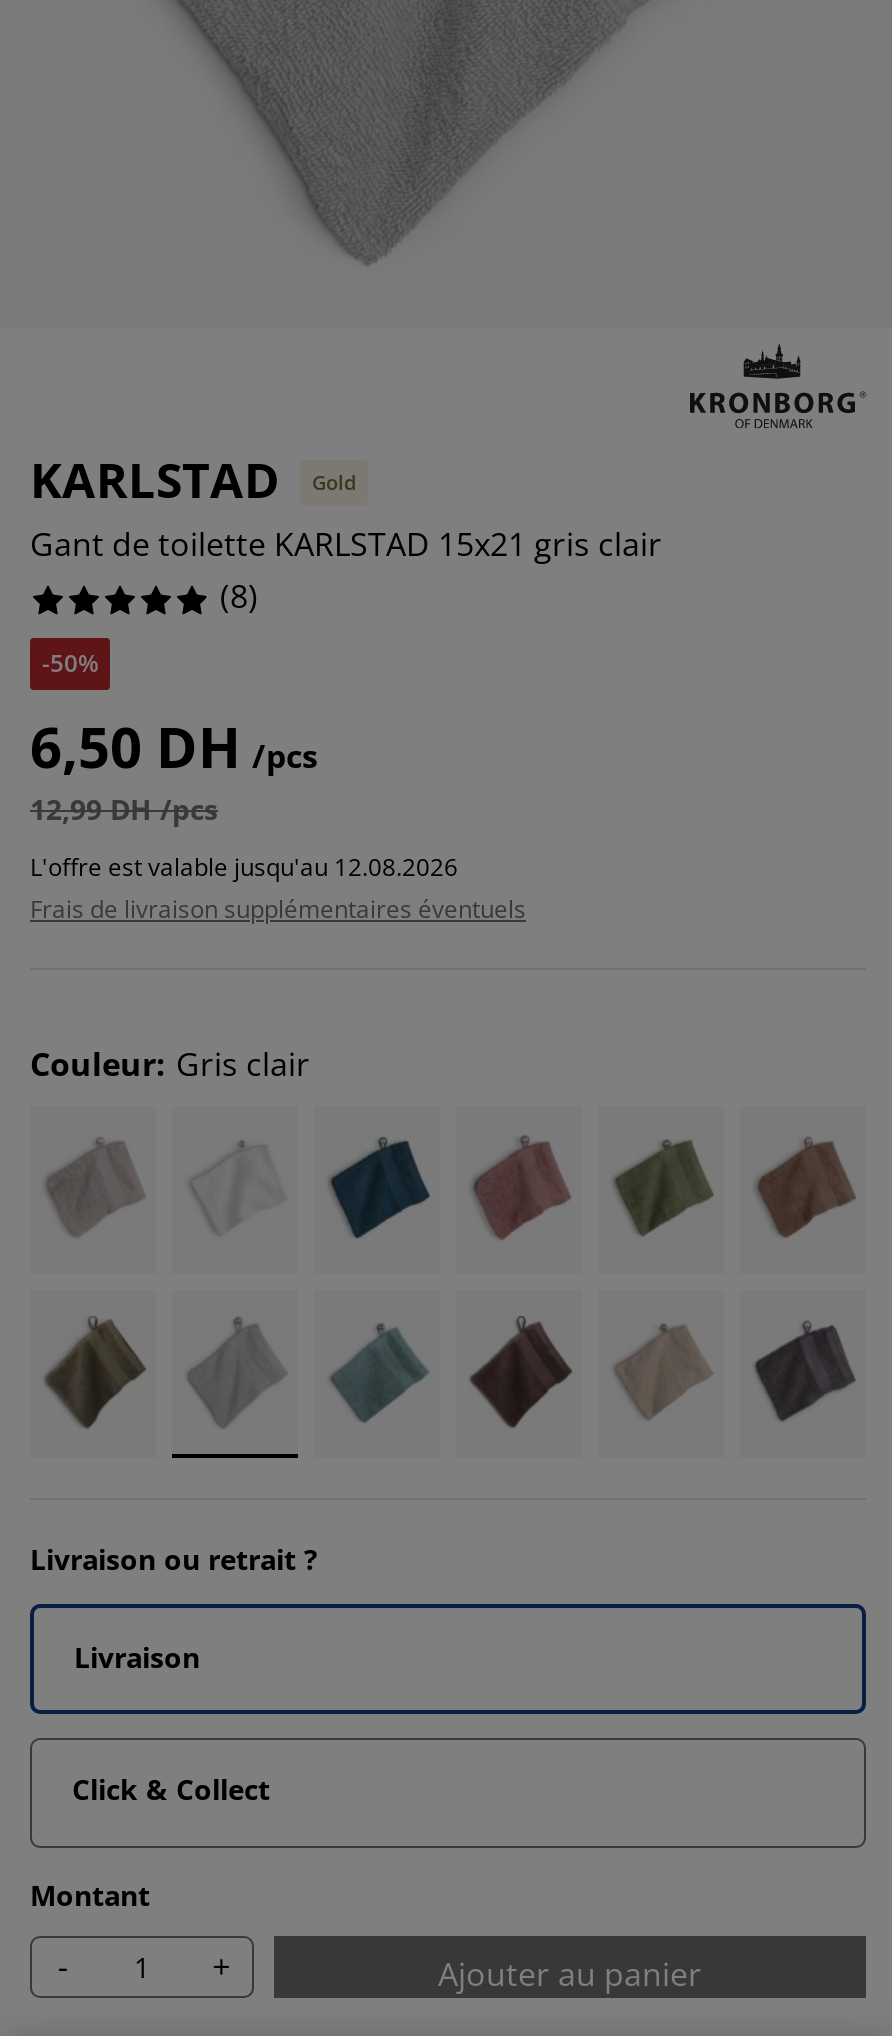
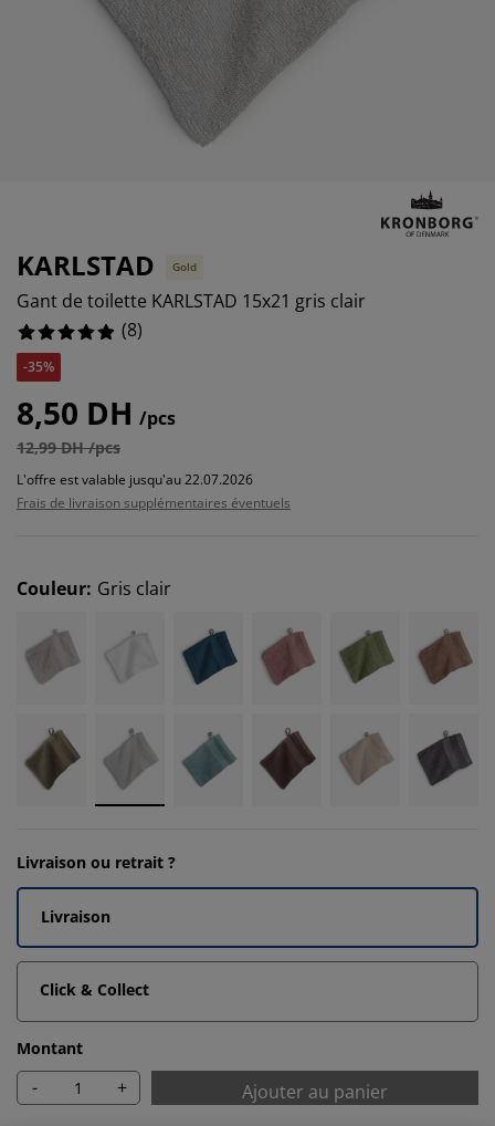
[42,645,98,679] -50% -> [23,357,54,376] -35%
[30,707,318,783] 6,50 DH /pcs -> [17,391,176,433] 8,50 DH /pcs
[30,849,458,883] L'offre est valable jusqu'au 12.08.2026 -> [17,470,253,488] L'offre est valable jusqu'au 22.07.2026

